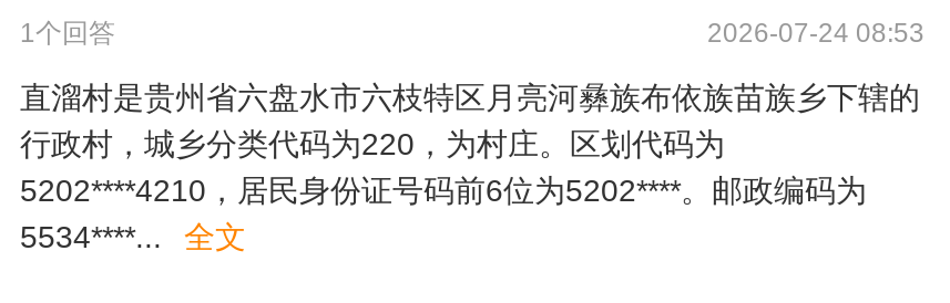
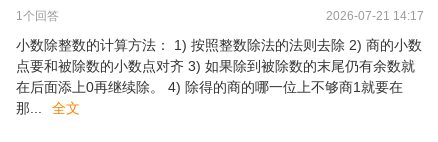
[707,18,925,49] 2026-07-24 08:53 -> [326,9,424,23] 2026-07-21 14:17
[20,80,920,254] 直溜村是贵州省六盘水市六枝特区月亮河彝族布依族苗族乡下辖的 | 行政村，城乡分类代码为220，为村庄。区划代码为 | 5202****4210，居民身份证号码前6位为5202****。邮政编码为 | 5534****... -> [16,37,422,116] 小数除整数的计算方法： 1) 按照整数除法的法则去除 2) 商的小数 | 点要和被除数的小数点对齐 3) 如果除到被除数的末尾仍有余数就 | 在后面添上0再继续除。 4) 除得的商的哪一位上不够商1就要在 | 那...

